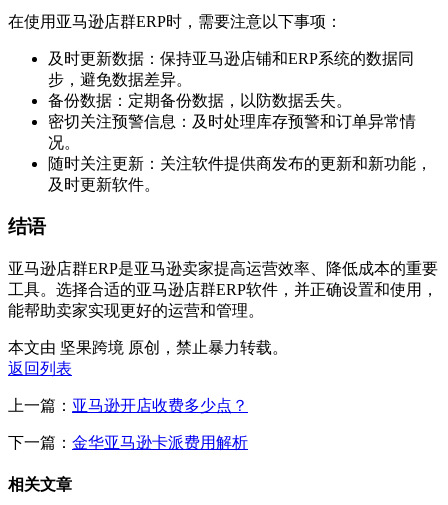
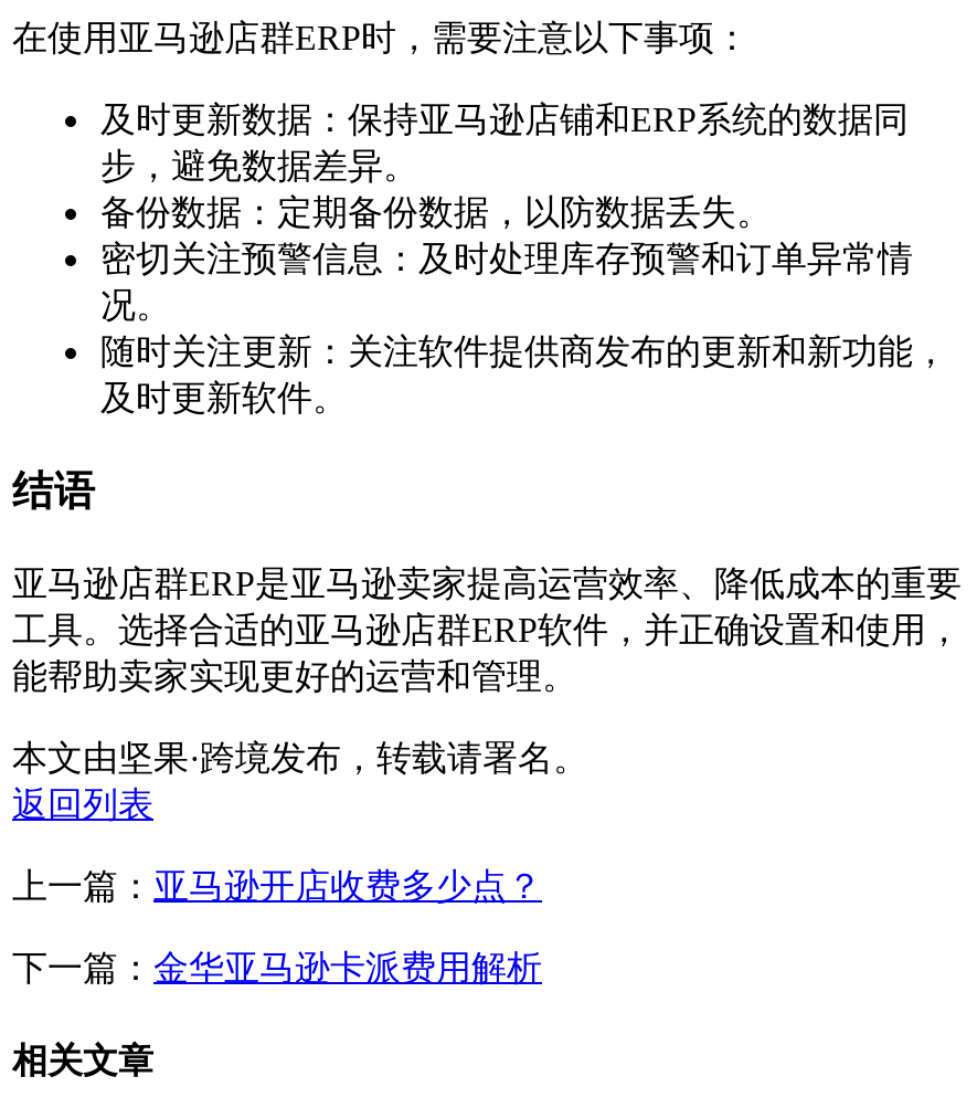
[8,339,288,356] 本文由 坚果跨境 原创，禁止暴力转载。 -> [12,739,588,776] 本文由坚果·跨境发布，转载请署名。

